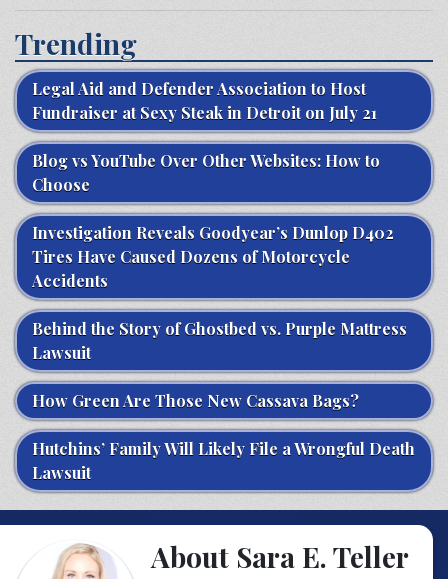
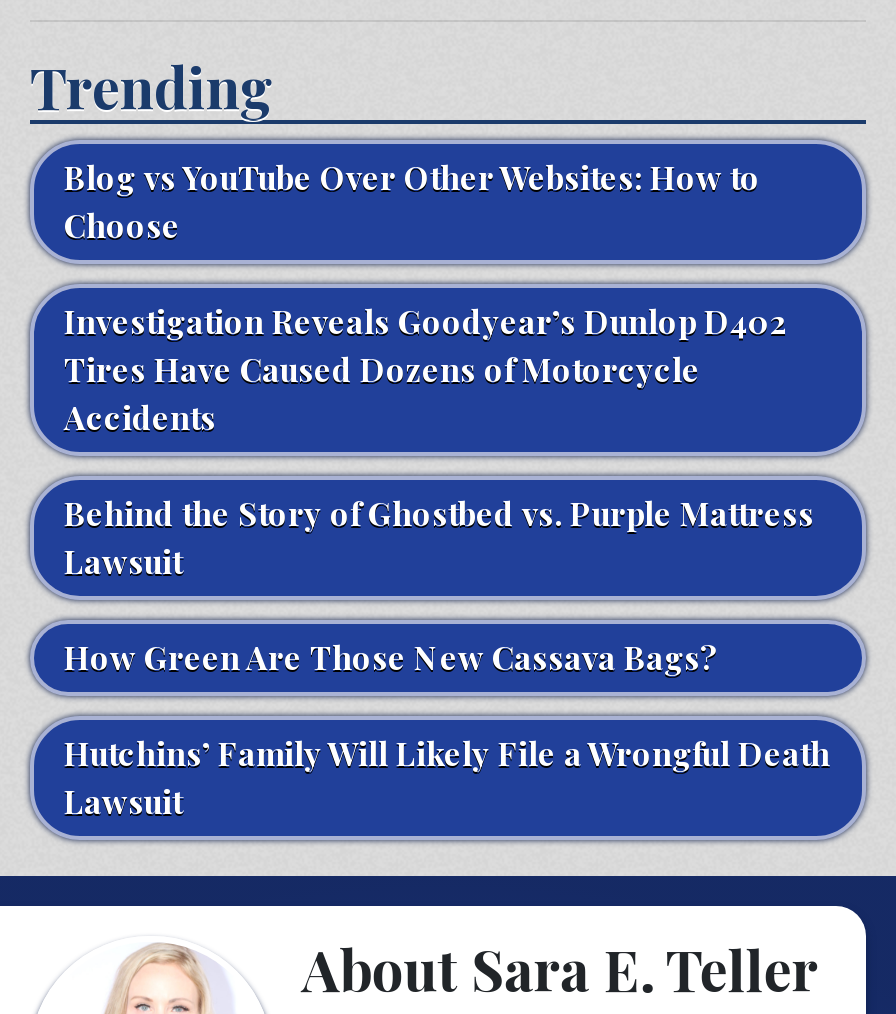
[32,78,377,123] Legal Aid and Defender Association to Host | Fundraiser at Sexy Steak in Detroit on July 21 -> none

